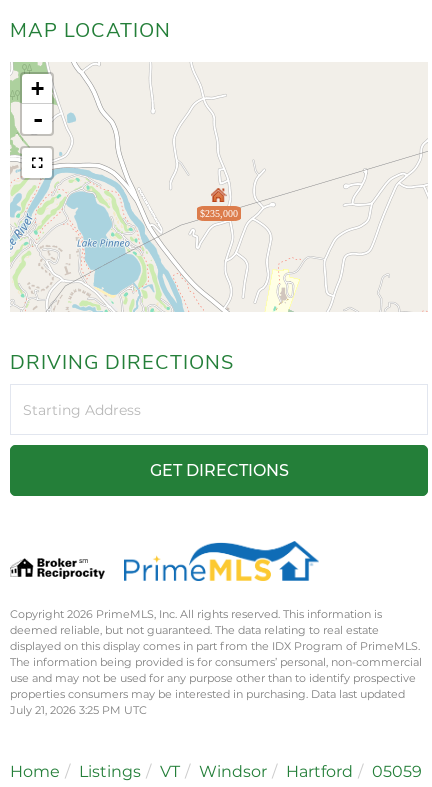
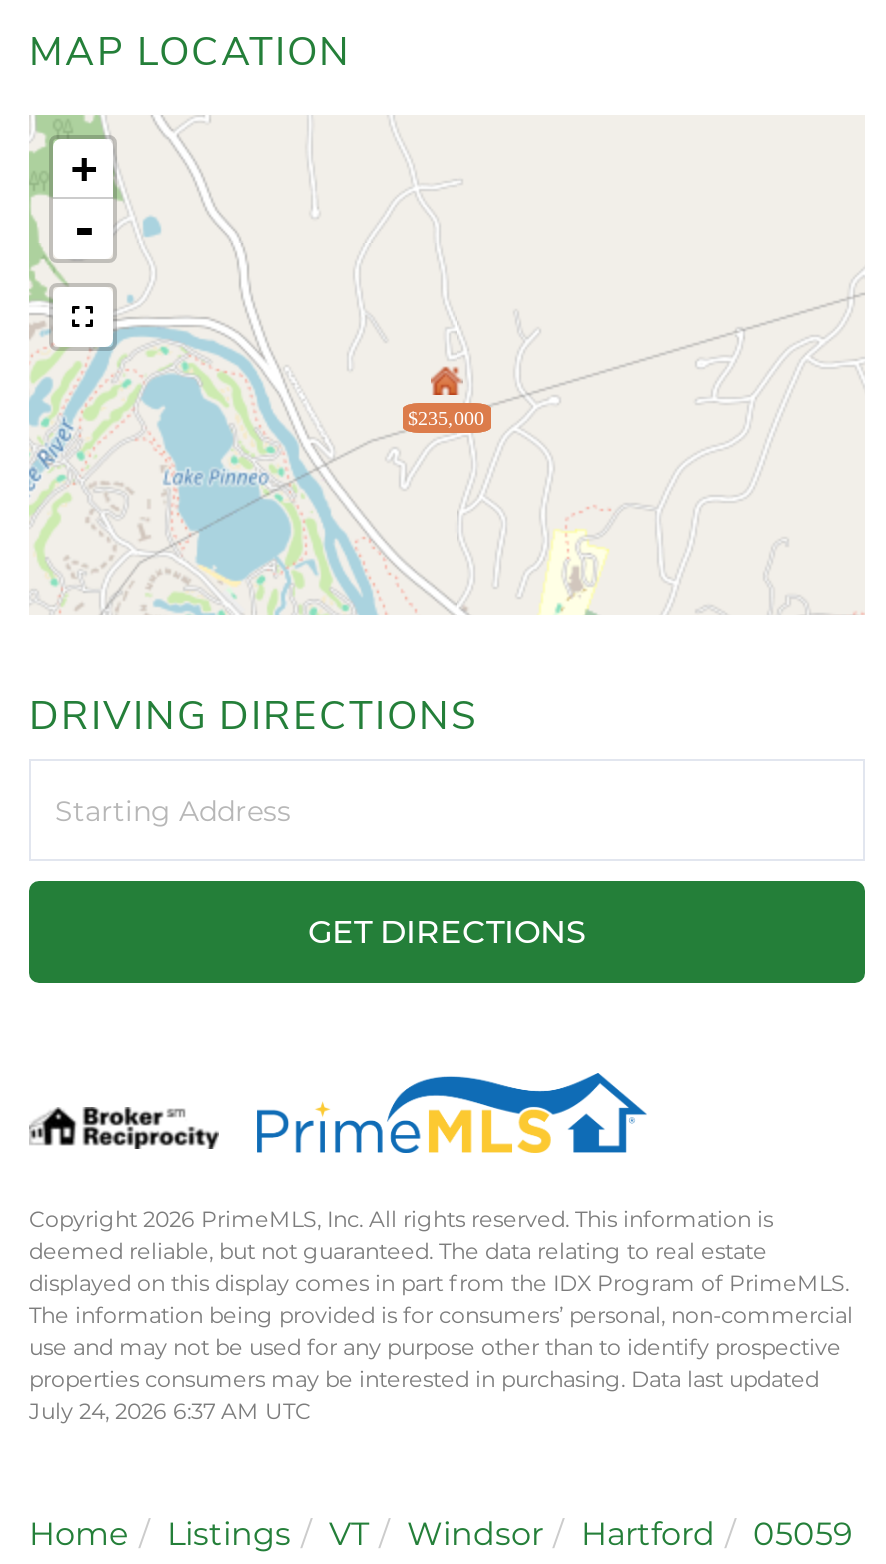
[10,703,147,717] July 21, 2026 3:25 PM UTC -> [29,1398,311,1426] July 24, 2026 6:37 AM UTC

